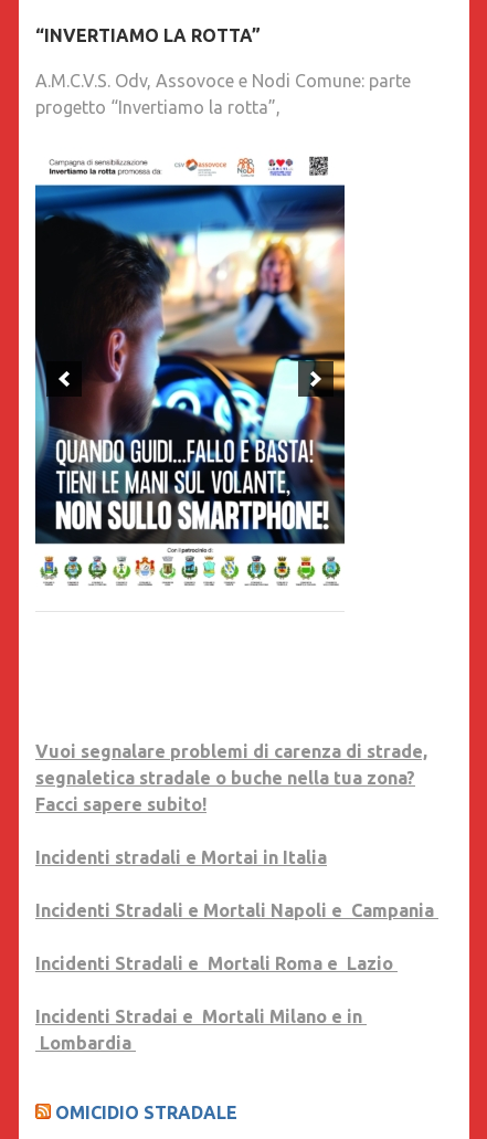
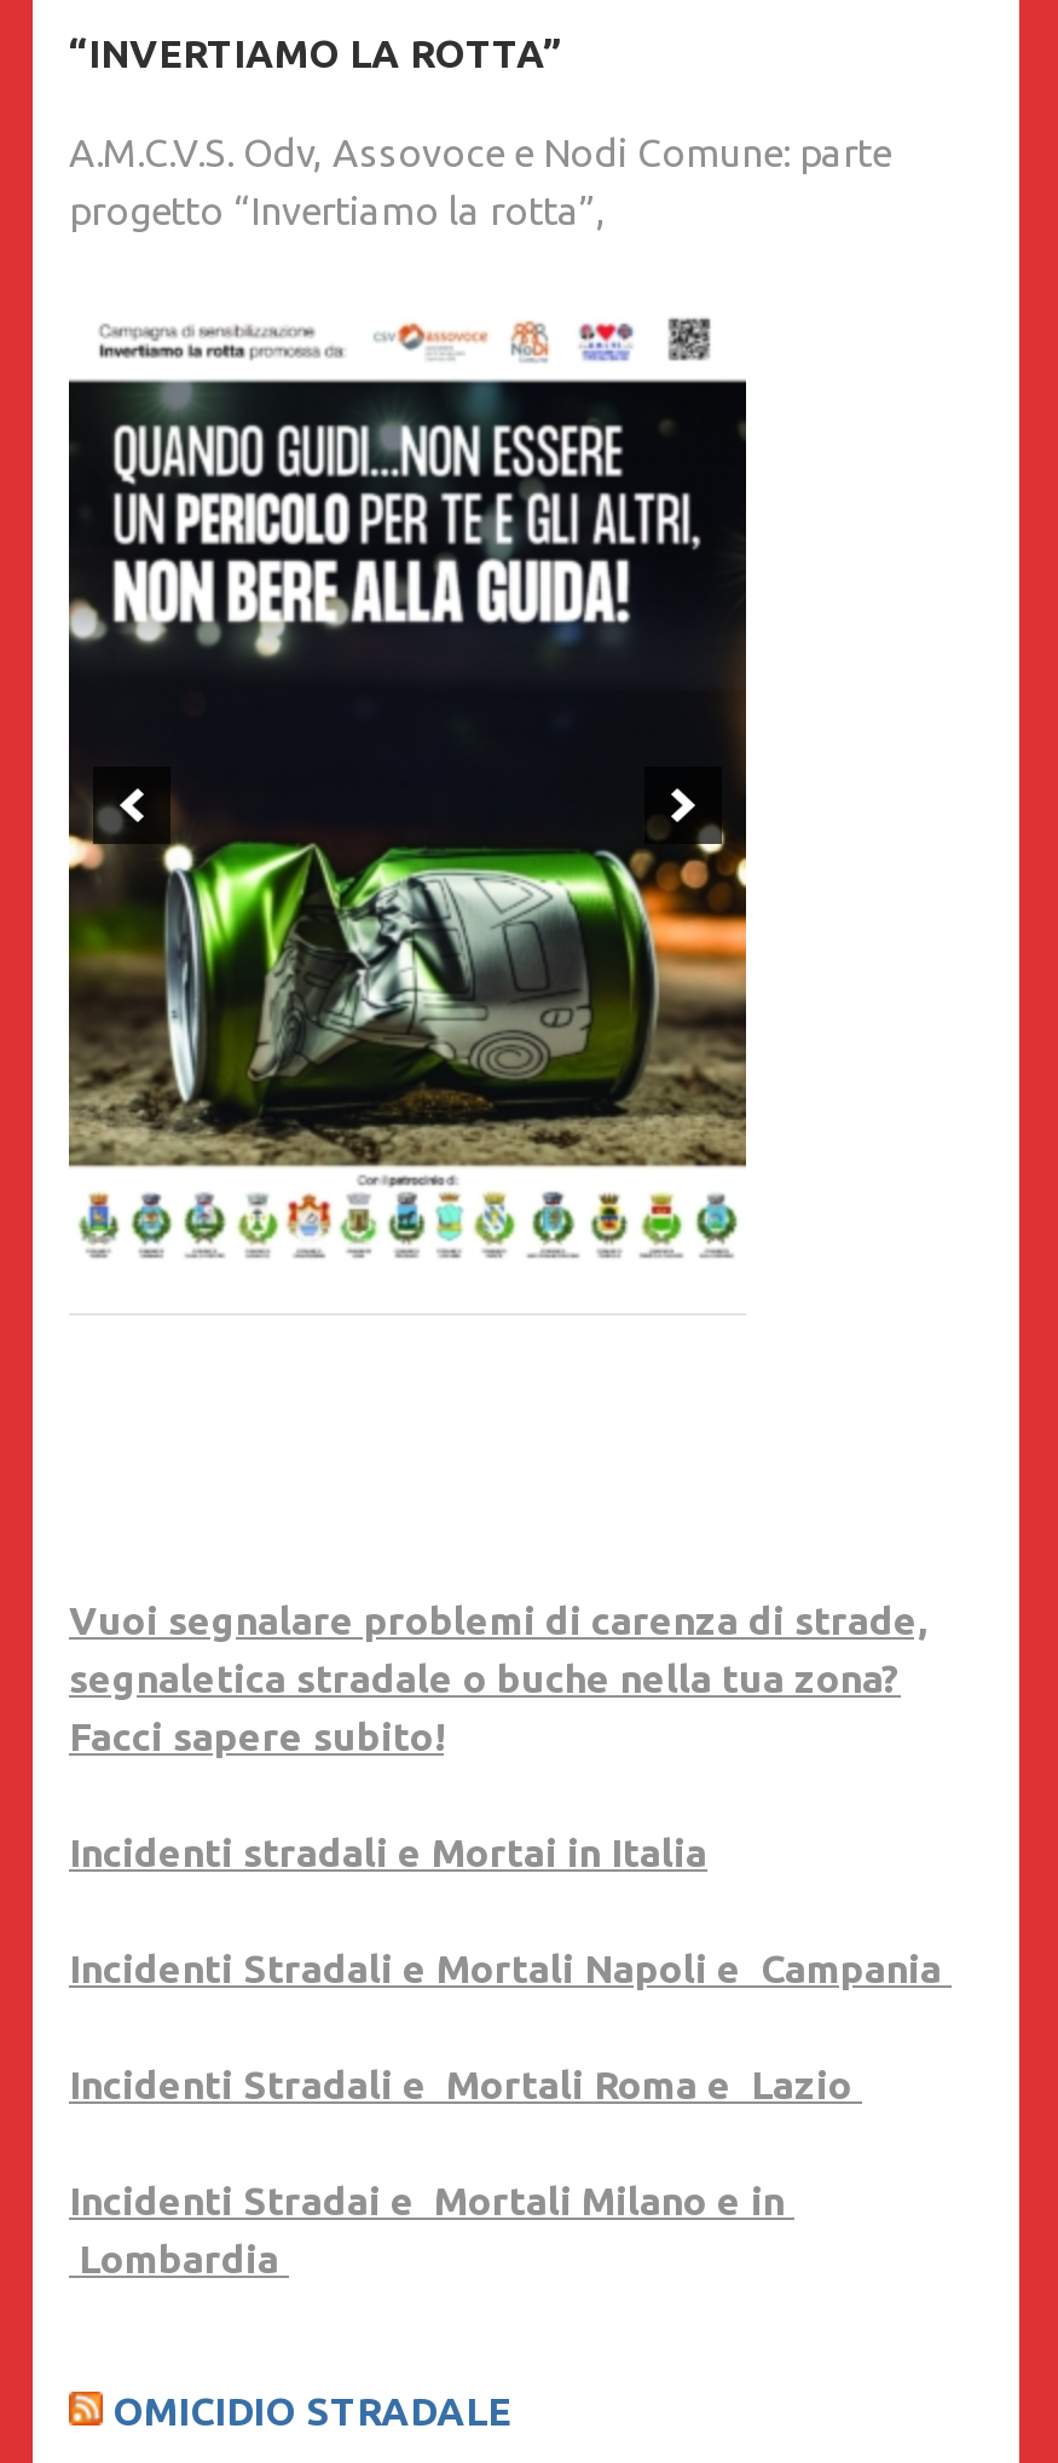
[34,183,346,545] [image] -> [67,377,748,1168] [image]

